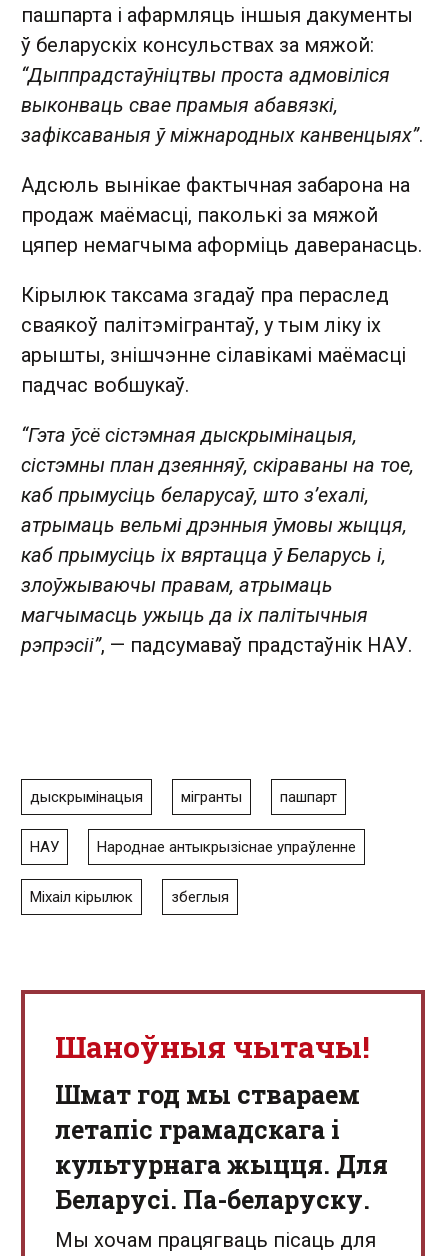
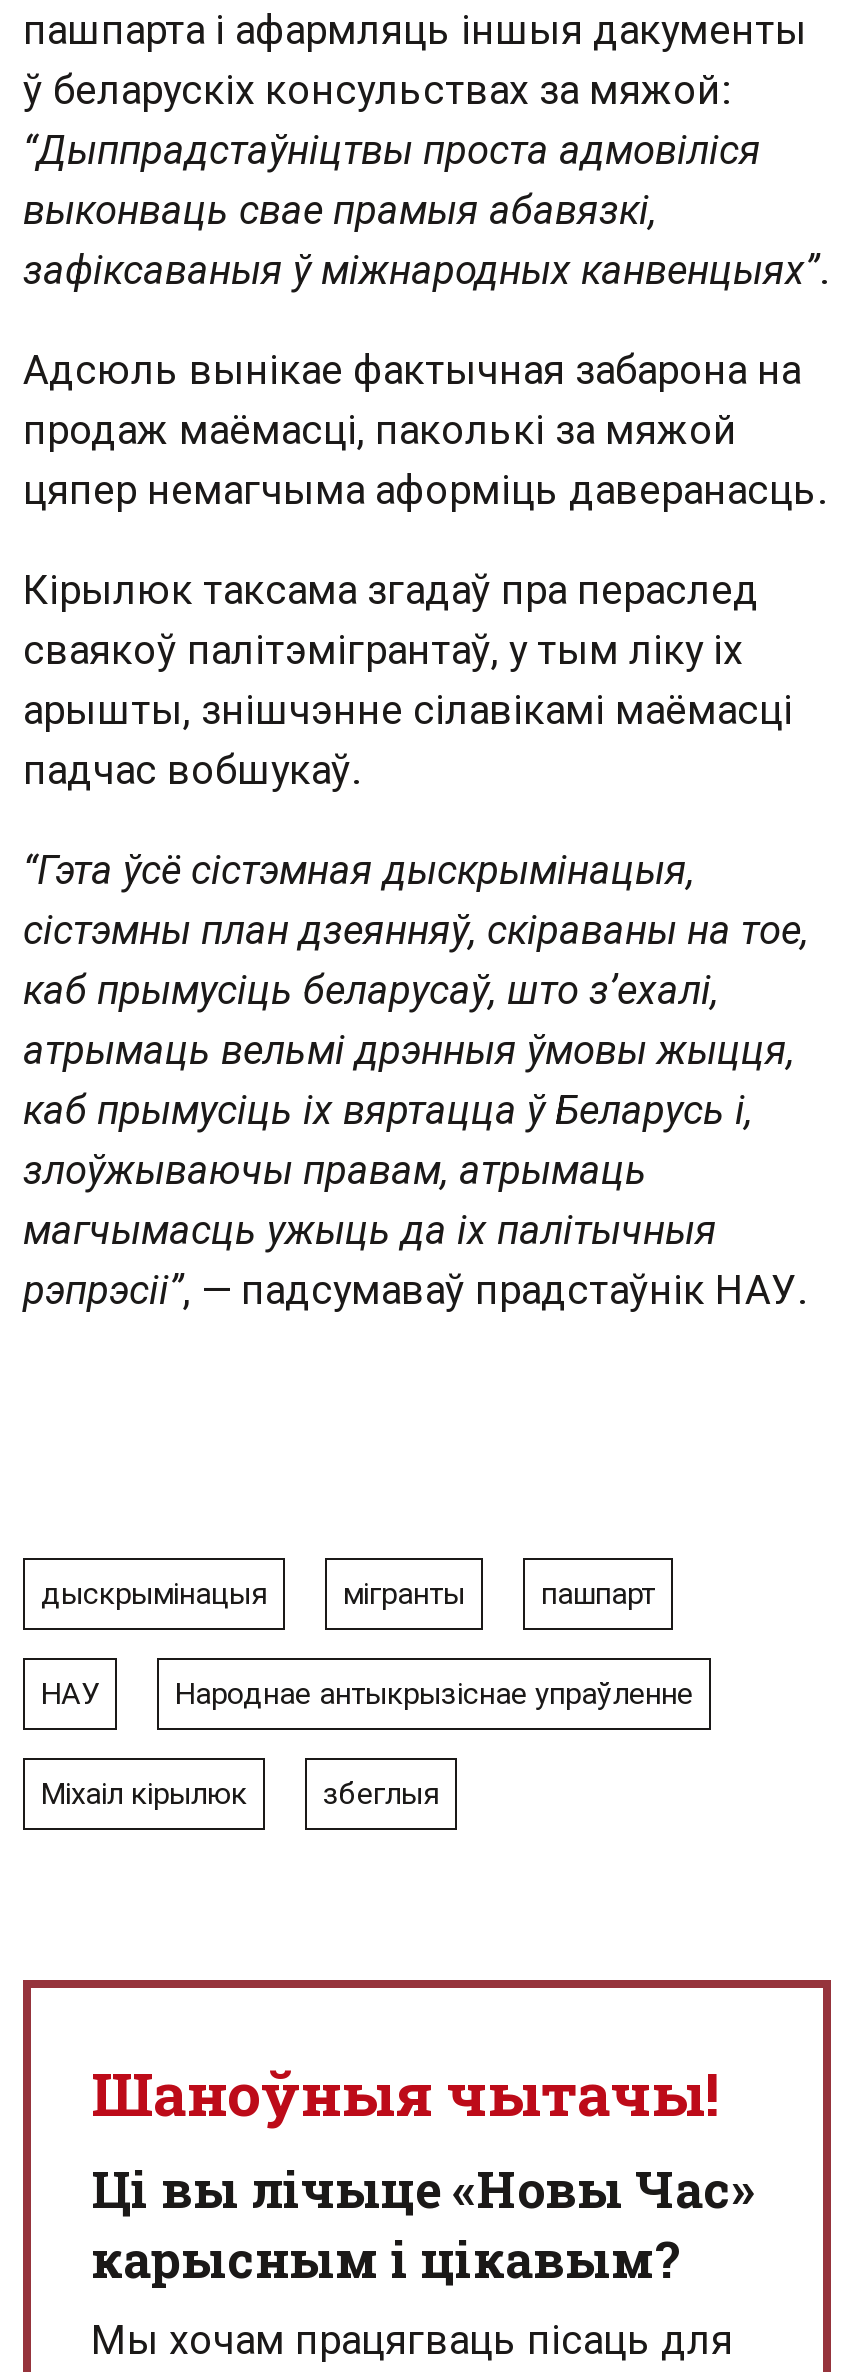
[55,1078,388,1216] Шмат год мы ствараем | летапіс грамадскага і | культурнага жыцця. Для | Беларусі. Па-беларуску. -> [91,2156,755,2292] Ці вы лічыце «Новы Час» | карысным і цікавым?

